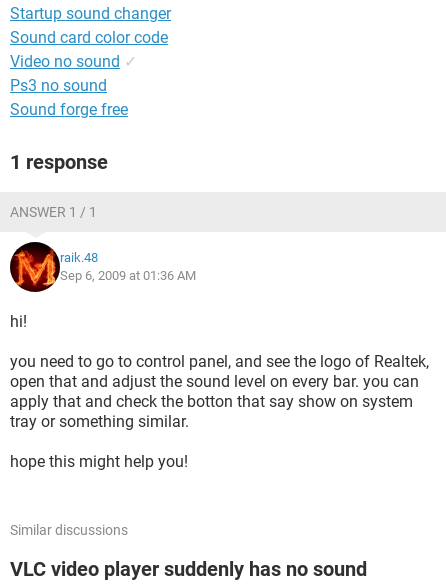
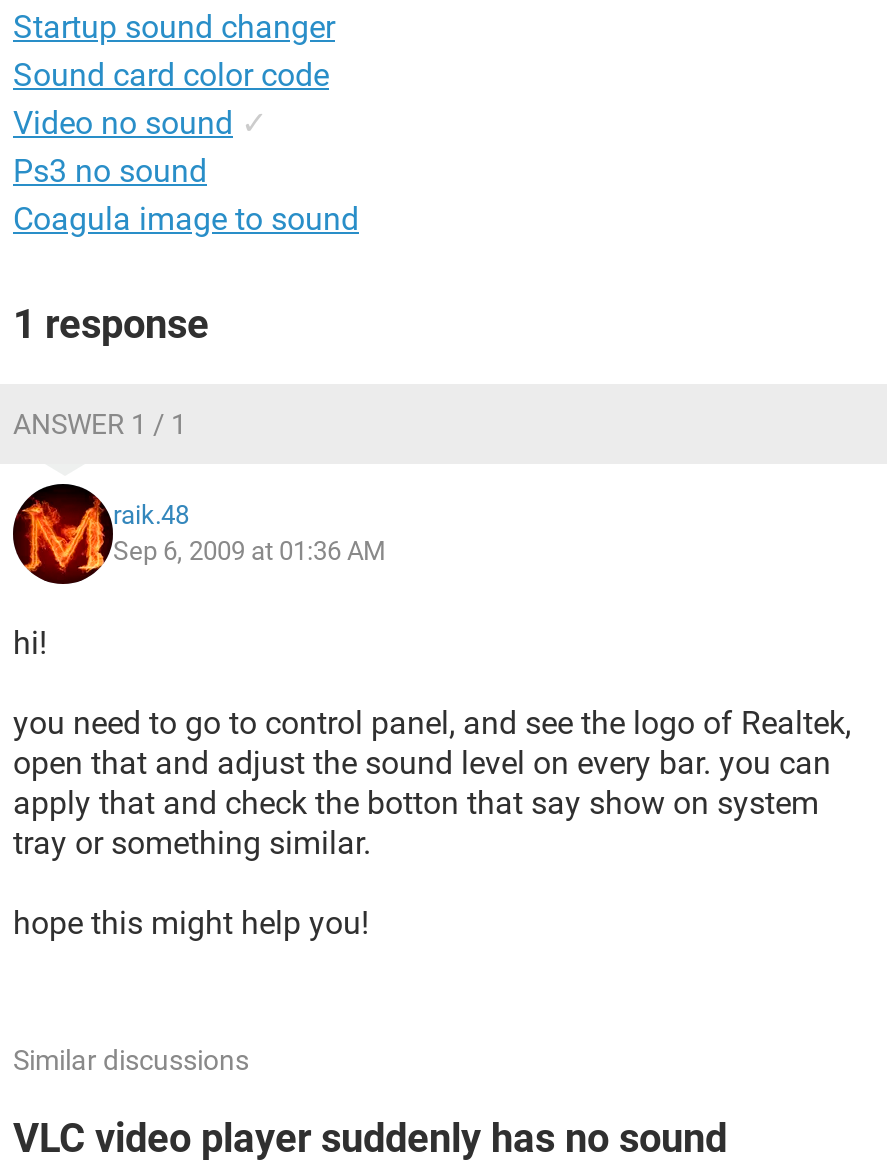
[10,100,128,119] Sound forge free -> [13,200,359,238] Coagula image to sound

